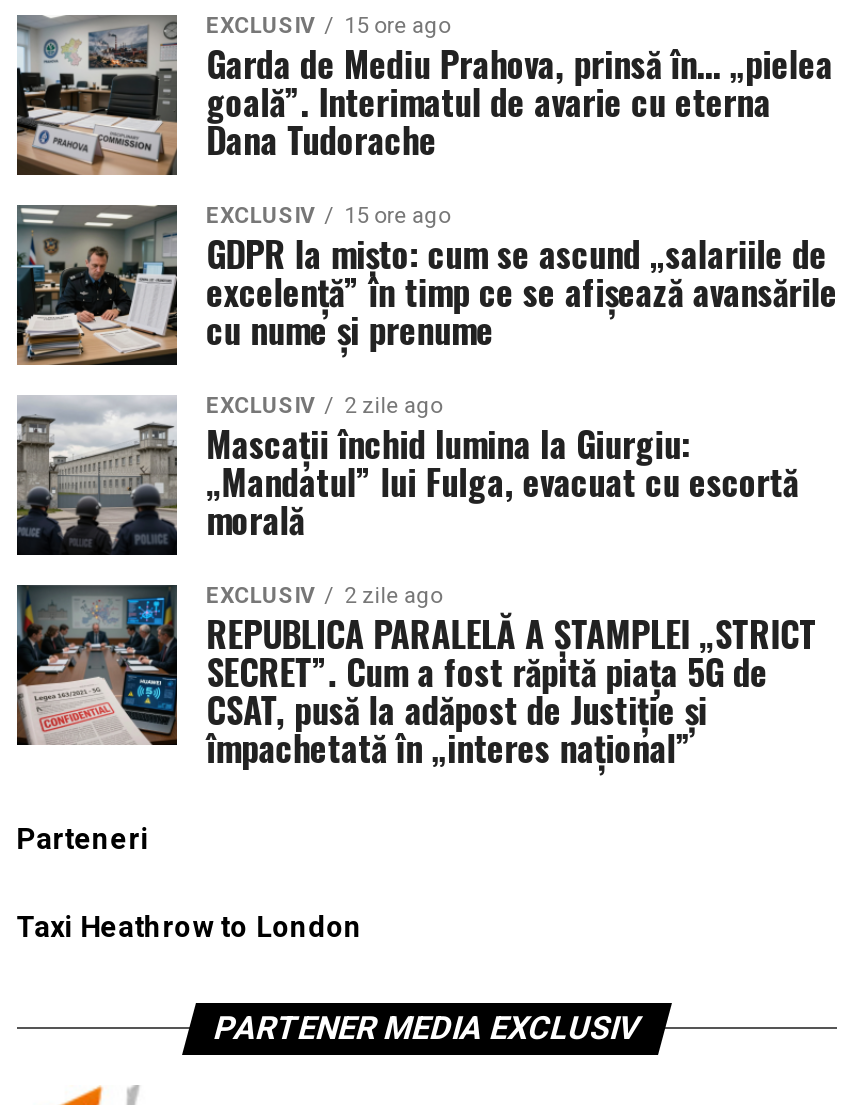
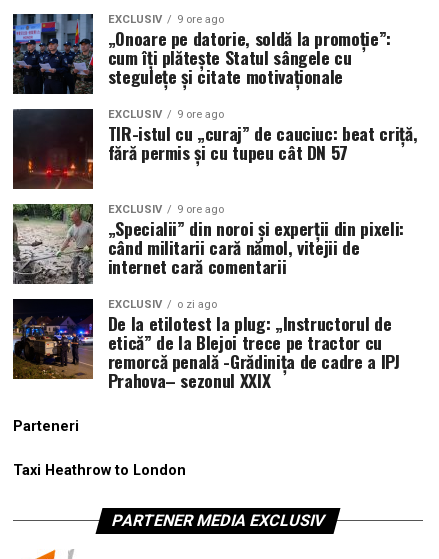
[15,13,833,177] [image] | 15 ore ago | Garda de Mediu Prahova, prinsă în… „pielea | goală”. Interimatul de avarie cu eterna | Dana Tudorache -> [12,13,391,95] [image] | 9 ore ago | „Onoare pe datorie, soldă la promoție”: | cum îți plătește Statul sângele cu | stegulețe și citate motivaționale
[15,203,837,367] [image] | 15 ore ago | GDPR la mișto: cum se ascund „salariile de | excelență” în timp ce se afișează avansările | cu nume și prenume -> [12,108,417,190] [image] | 9 ore ago | TIR-istul cu „curaj” de cauciuc: beat criță, | fără permis și cu tupeu cât DN 57
[17,393,798,555] [image] | 2 zile ago | Mascații închid lumina la Giurgiu: | „Mandatul” lui Fulga, evacuat cu escortă | morală -> [13,203,404,285] [image] | 9 ore ago | „Specialii” din noroi și experții din pixeli: | când militarii cară nămol, vitejii de | internet cară comentarii
[15,583,816,773] [image] | 2 zile ago | REPUBLICA PARALELĂ A ȘTAMPLEI „STRICT | SECRET”. Cum a fost răpită piața 5G de | CSAT, pusă la adăpost de Justiție și | împachetată în „interes național” -> [12,298,400,393] [image] | o zi ago | De la etilotest la plug: „Instructorul de | etică” de la Blejoi trece pe tractor cu | remorcă penală -Grădinița de cadre a IPJ | Prahova– sezonul XXIX

